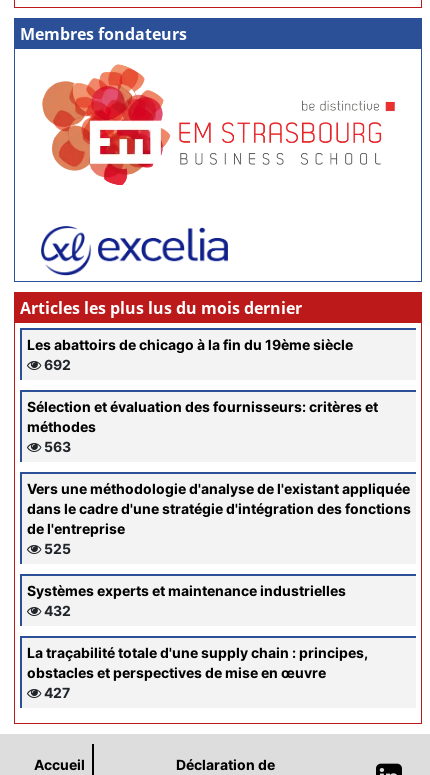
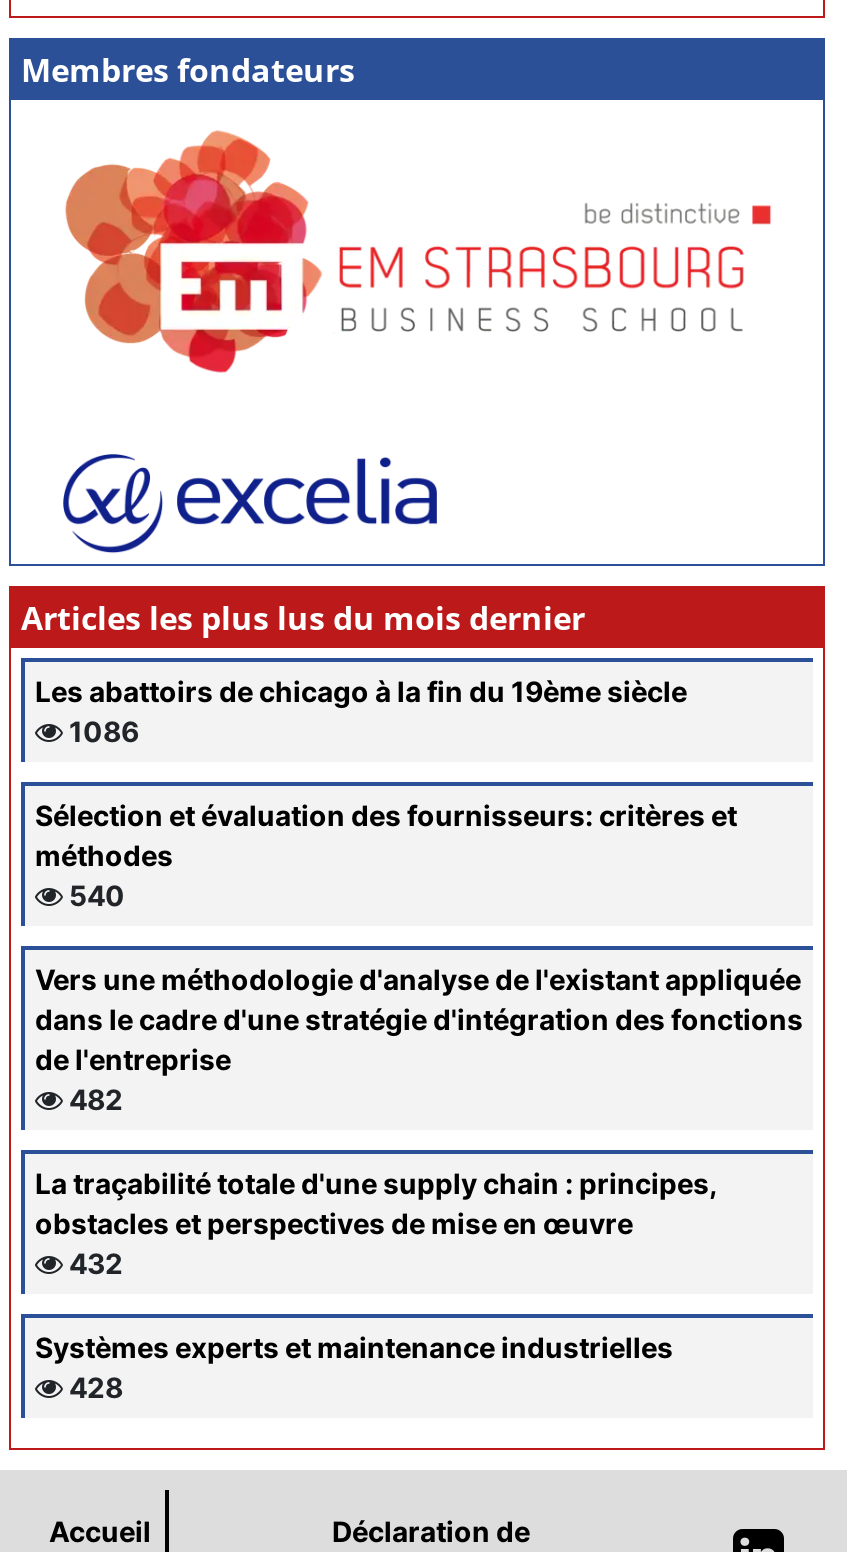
[41,356,71,373] 692 -> [63,715,139,749] 1086
[41,438,71,455] 563 -> [63,879,125,913] 540
[41,540,71,557] 525 -> [63,1083,123,1117] 482
moved [27,582,346,619] -> [35,1247,673,1365]: Systèmes experts et maintenance industrielles | 432
moved [27,644,368,681] -> [35,1167,717,1241]: La traçabilité totale d'une supply chain : principes, | obstacles et perspectives de mise en œuvre
[41,684,70,701] 427 -> [63,1371,123,1405] 428

